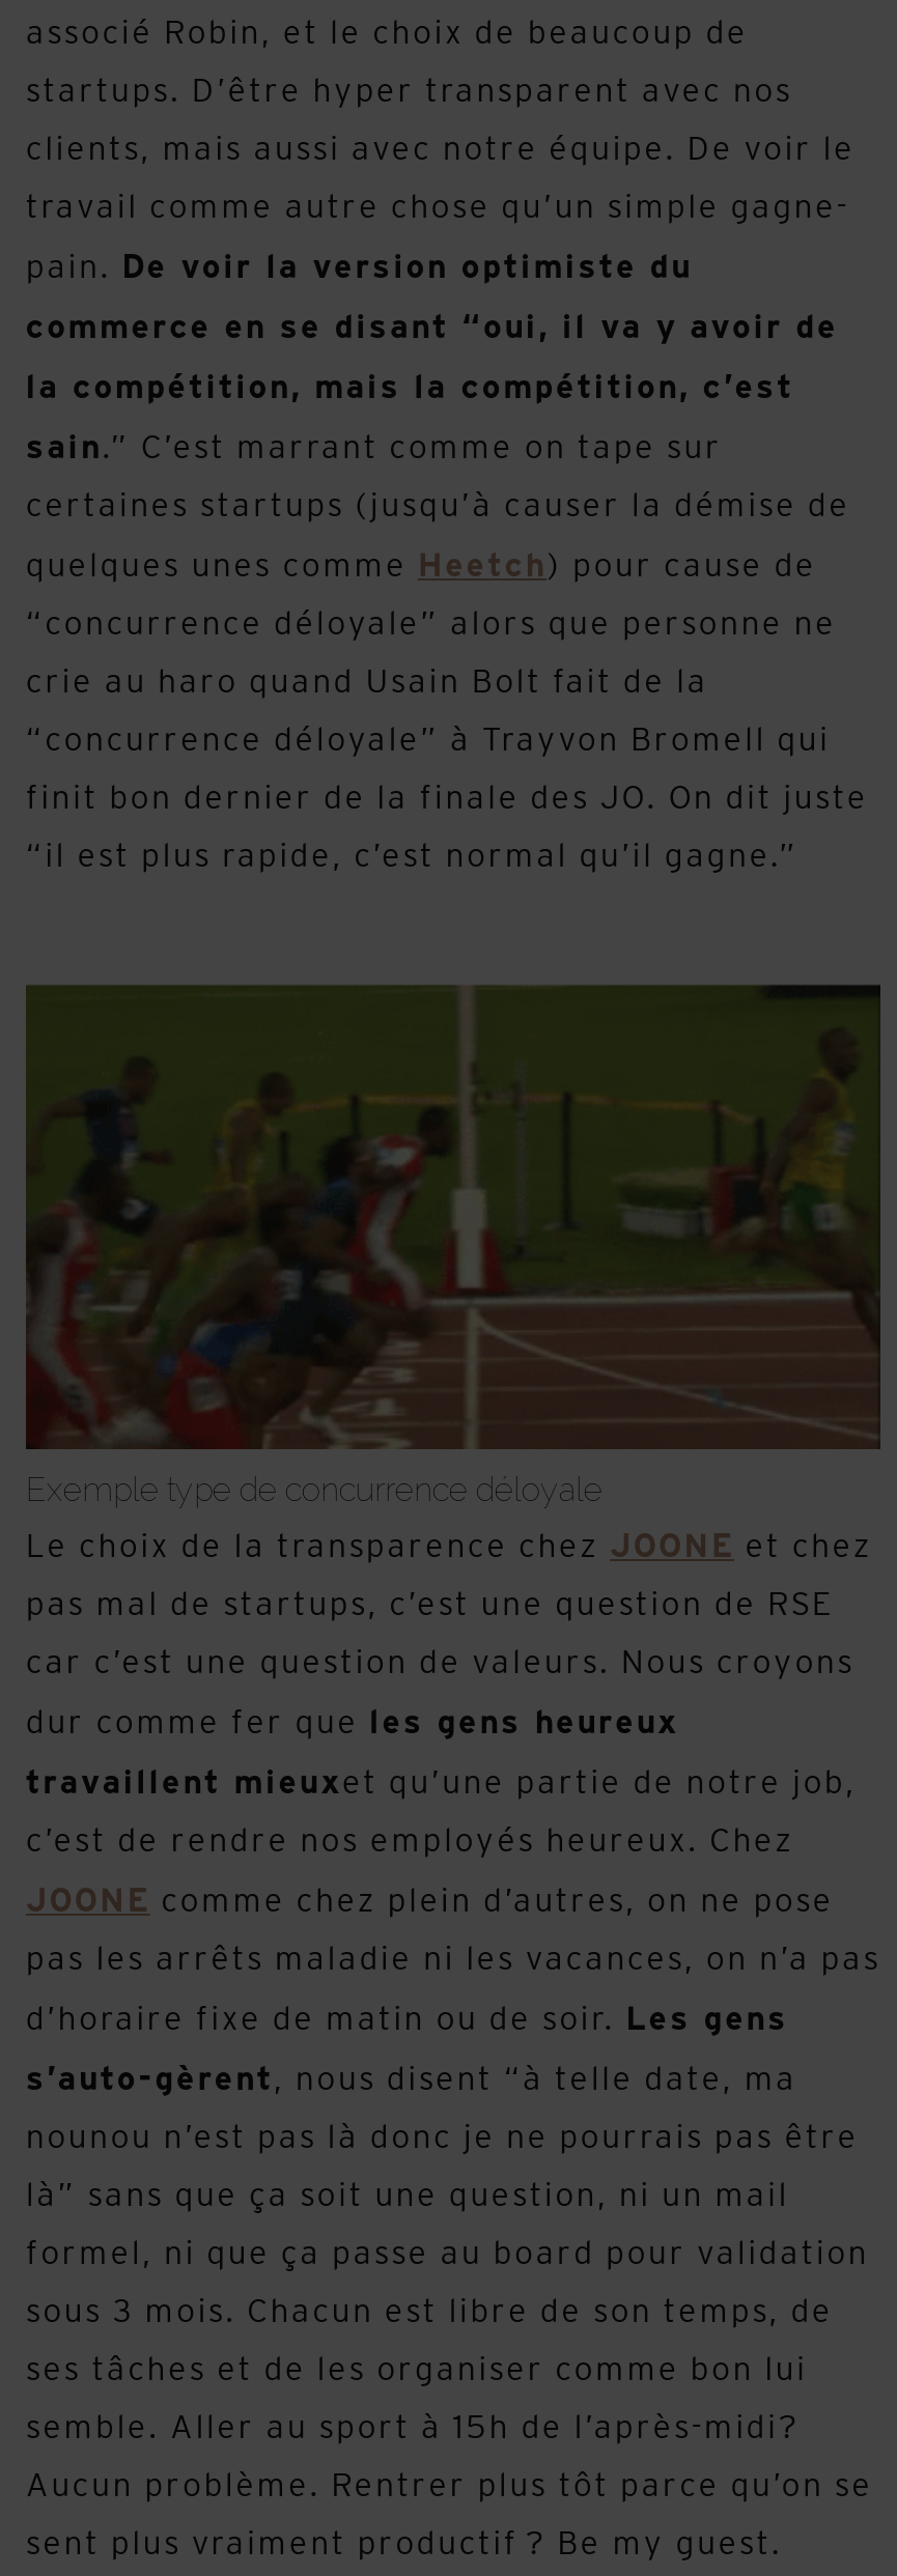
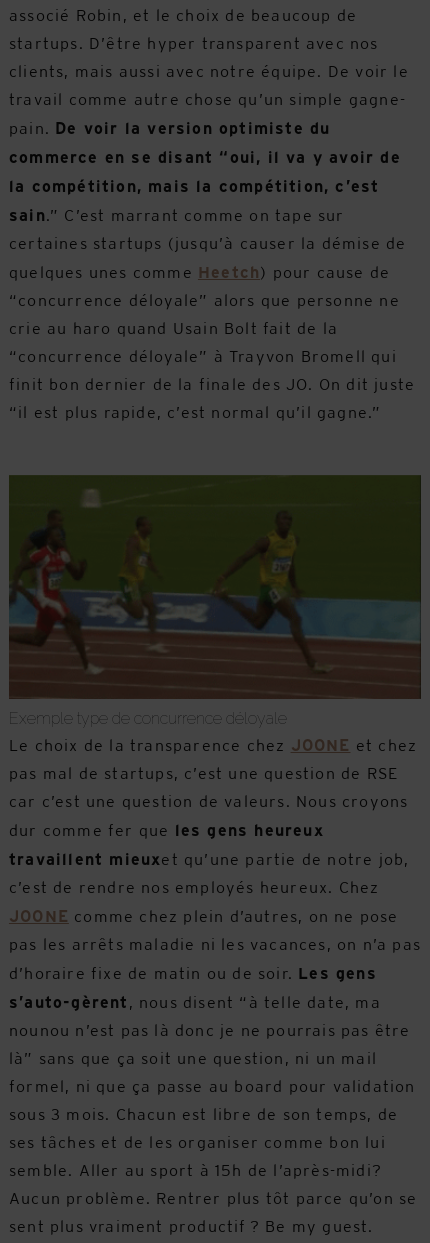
[24,985,880,1449] [image] -> [9,475,421,699] [image]

